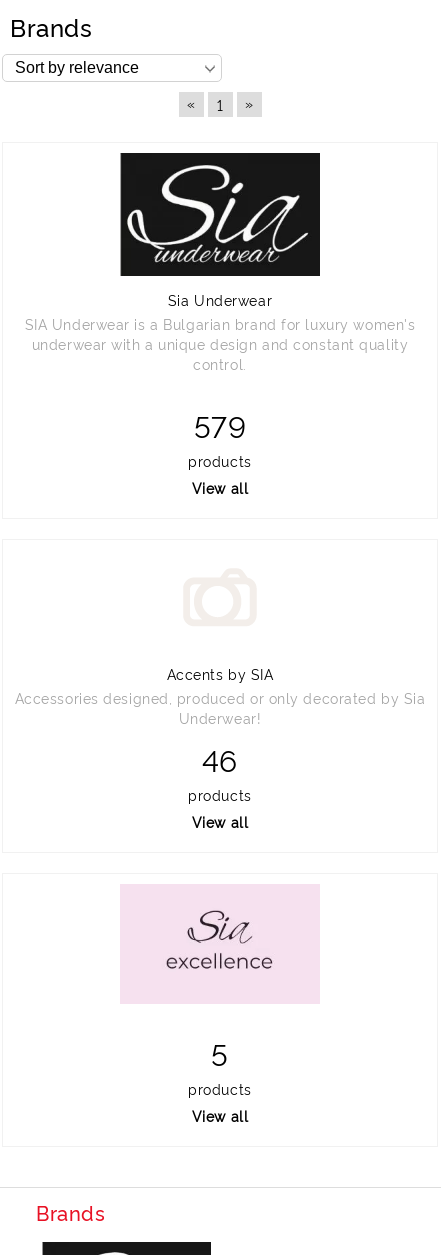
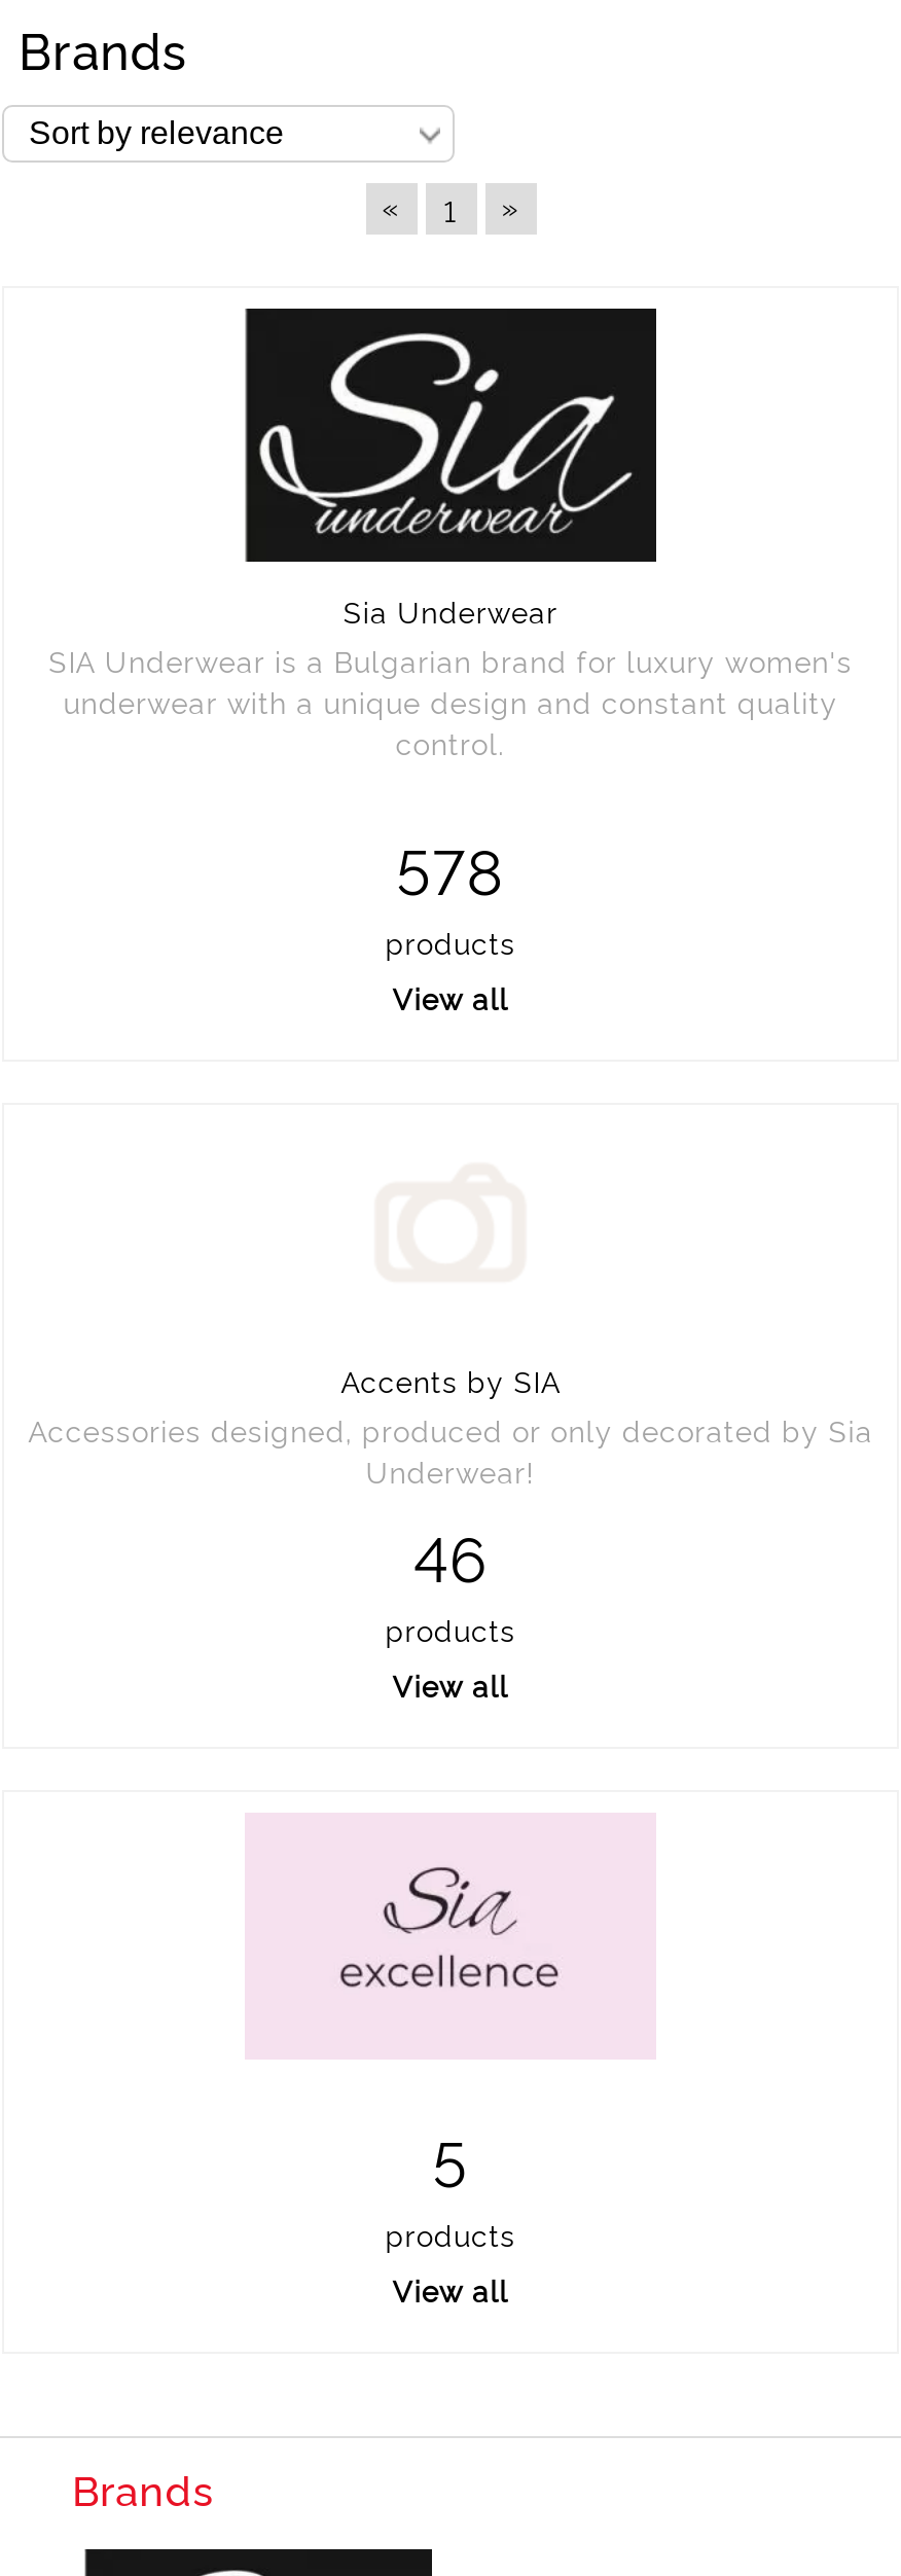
[194,404,246,445] 579 -> [396,826,505,910] 578

